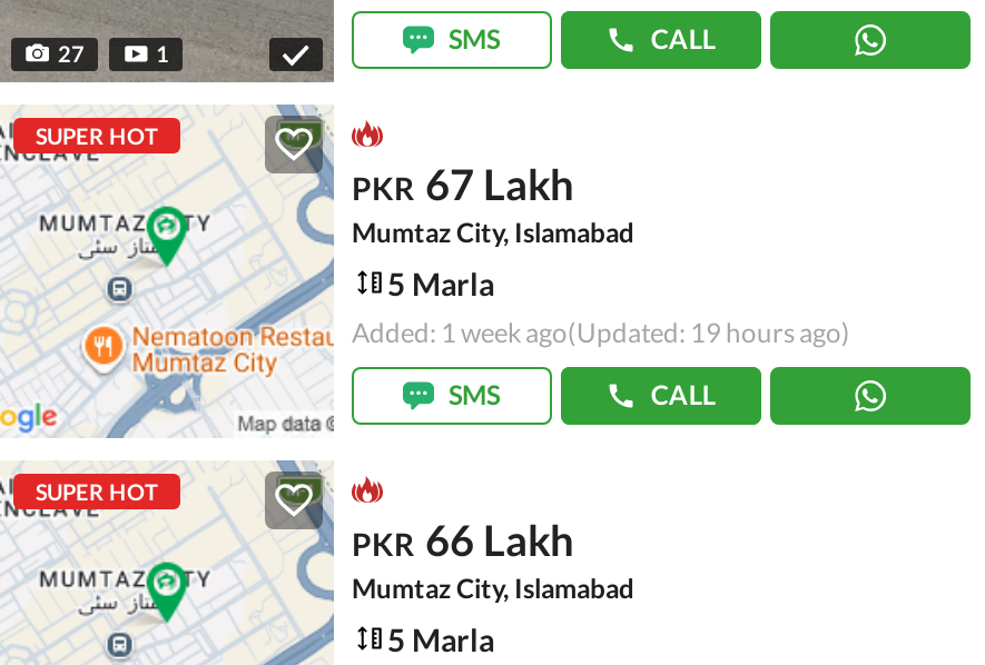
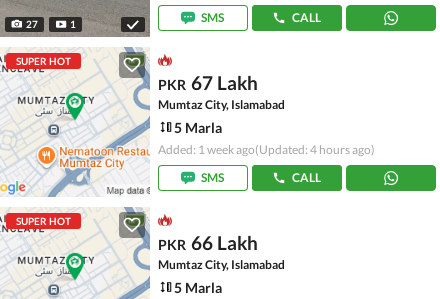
[352,316,850,349] Added: 1 week ago(Updated: 19 hours ago) -> [158,142,375,157] Added: 1 week ago(Updated: 4 hours ago)

